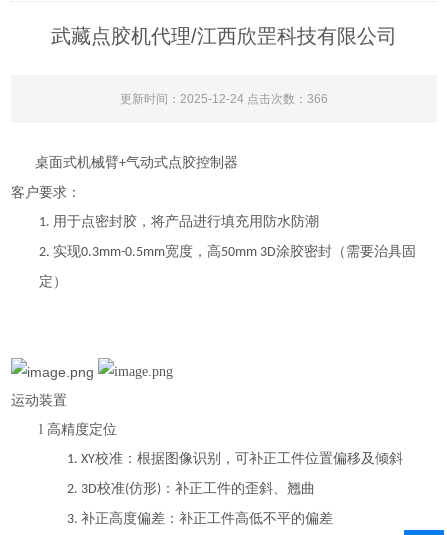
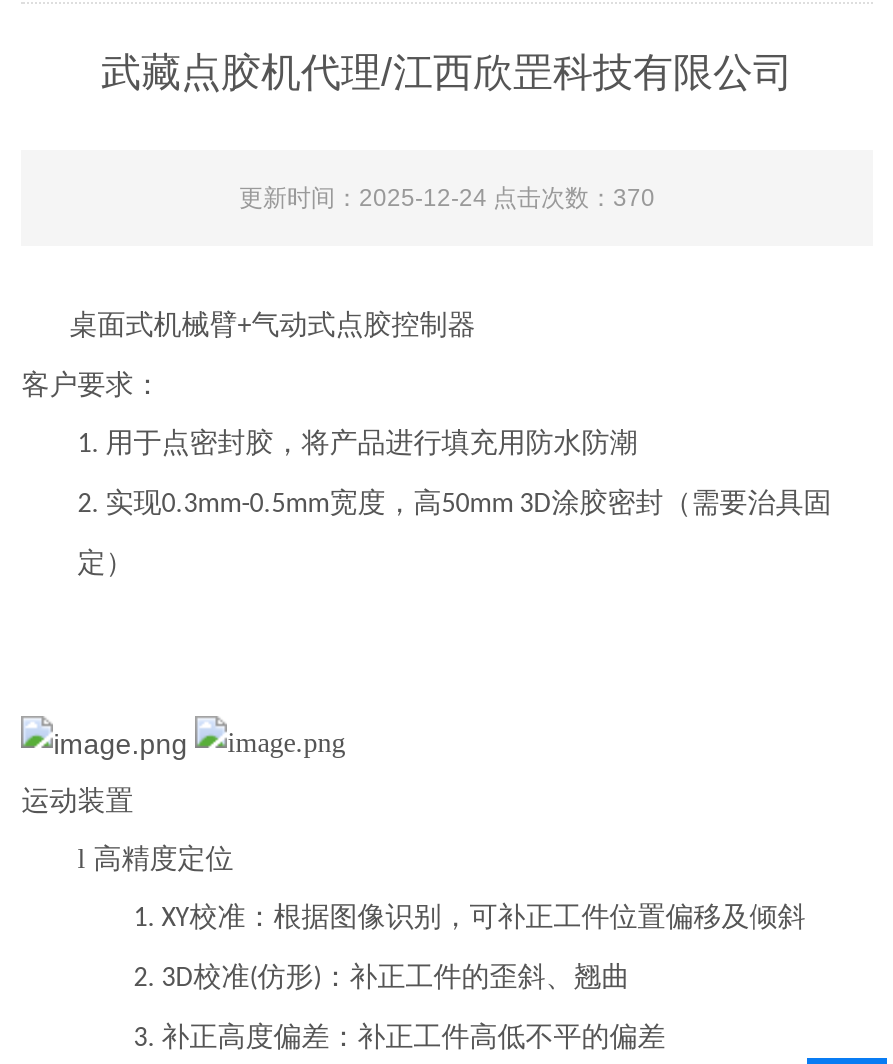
[120,92,328,106] 更新时间：2025-12-24 点击次数：366 -> [239,185,655,213] 更新时间：2025-12-24 点击次数：370

